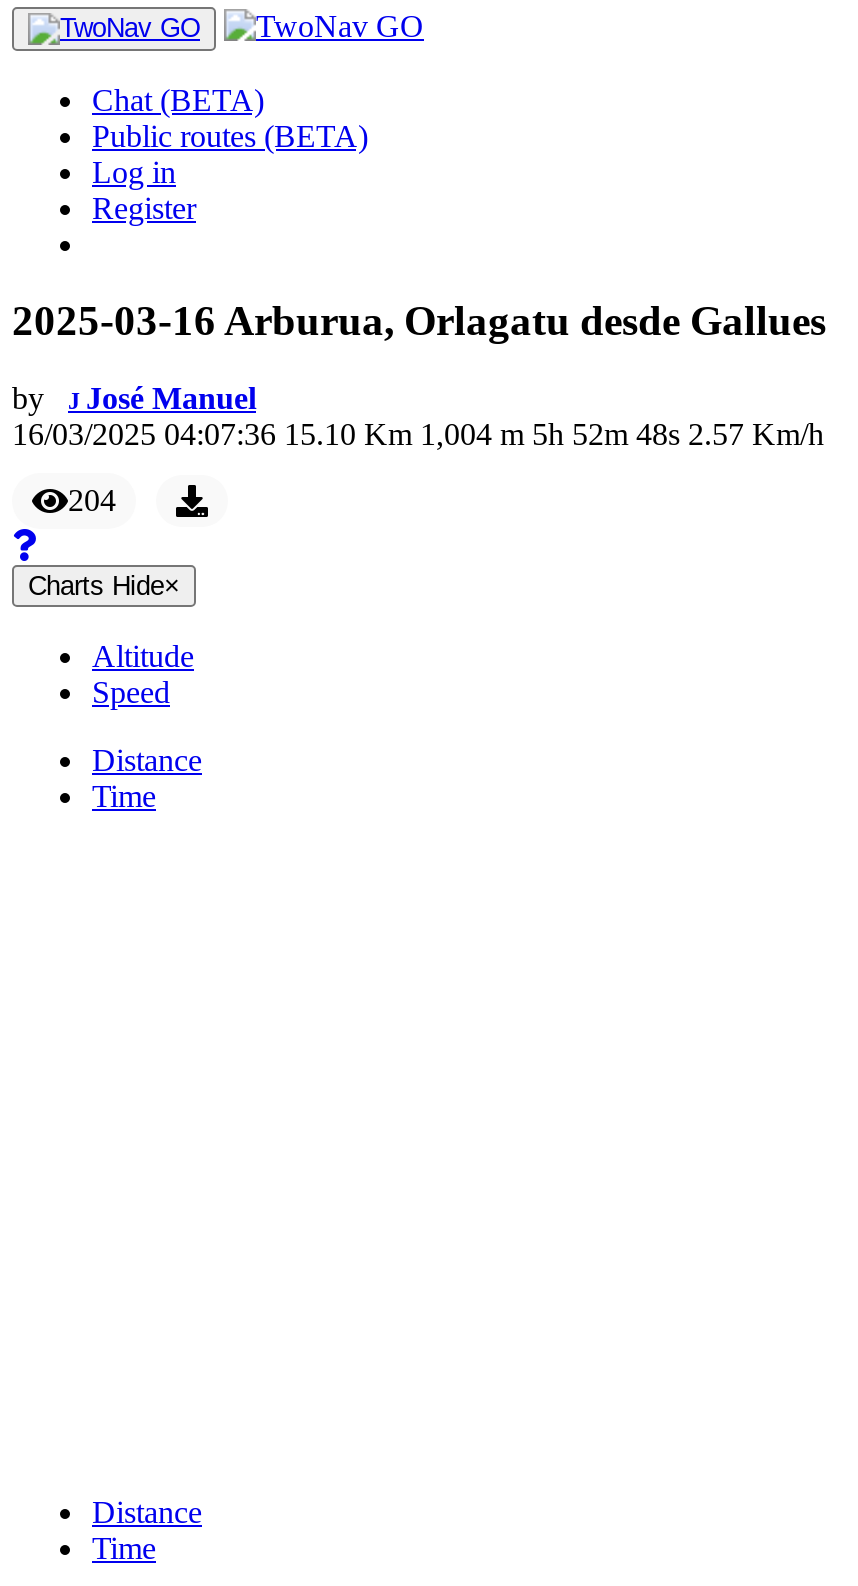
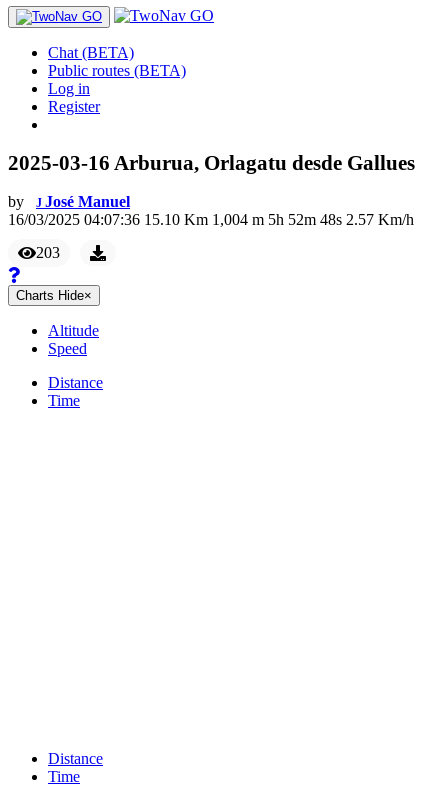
[68,482,116,516] 204 -> [36,243,60,260] 203

